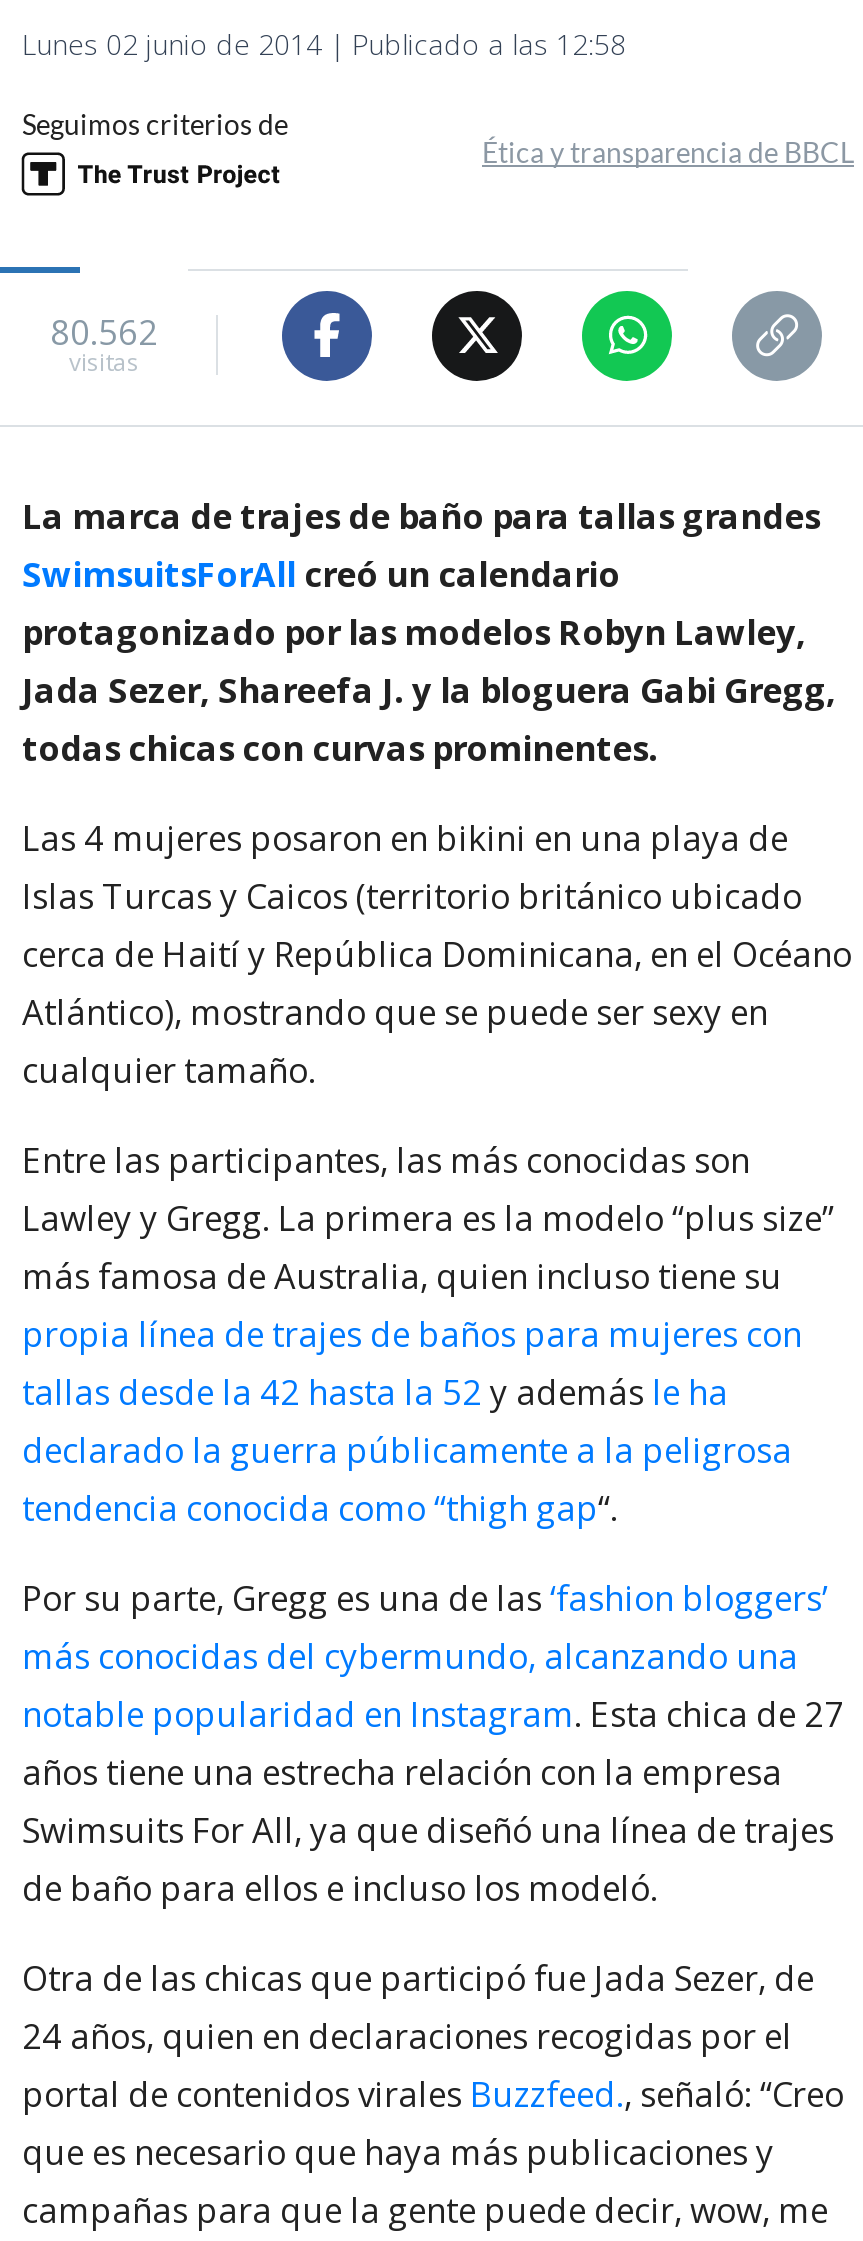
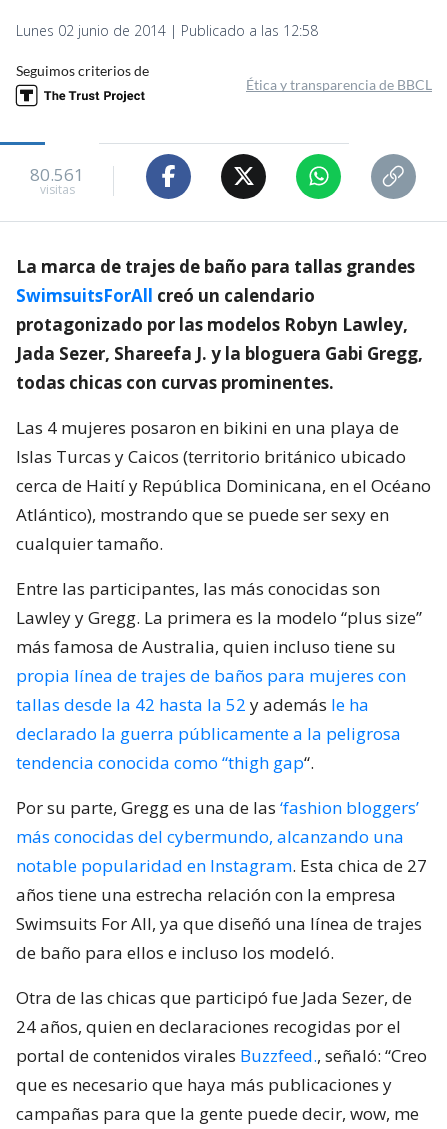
[50,310,158,356] 80.562 -> [30,163,84,186] 80.561

